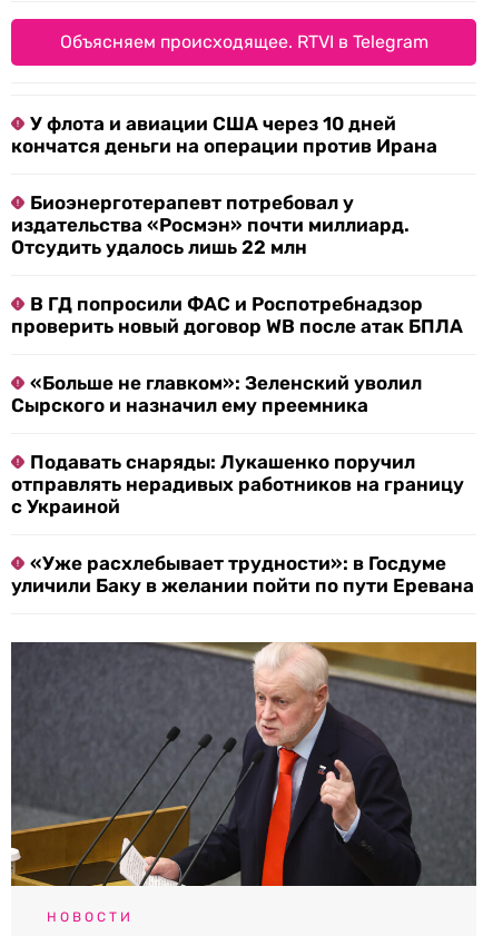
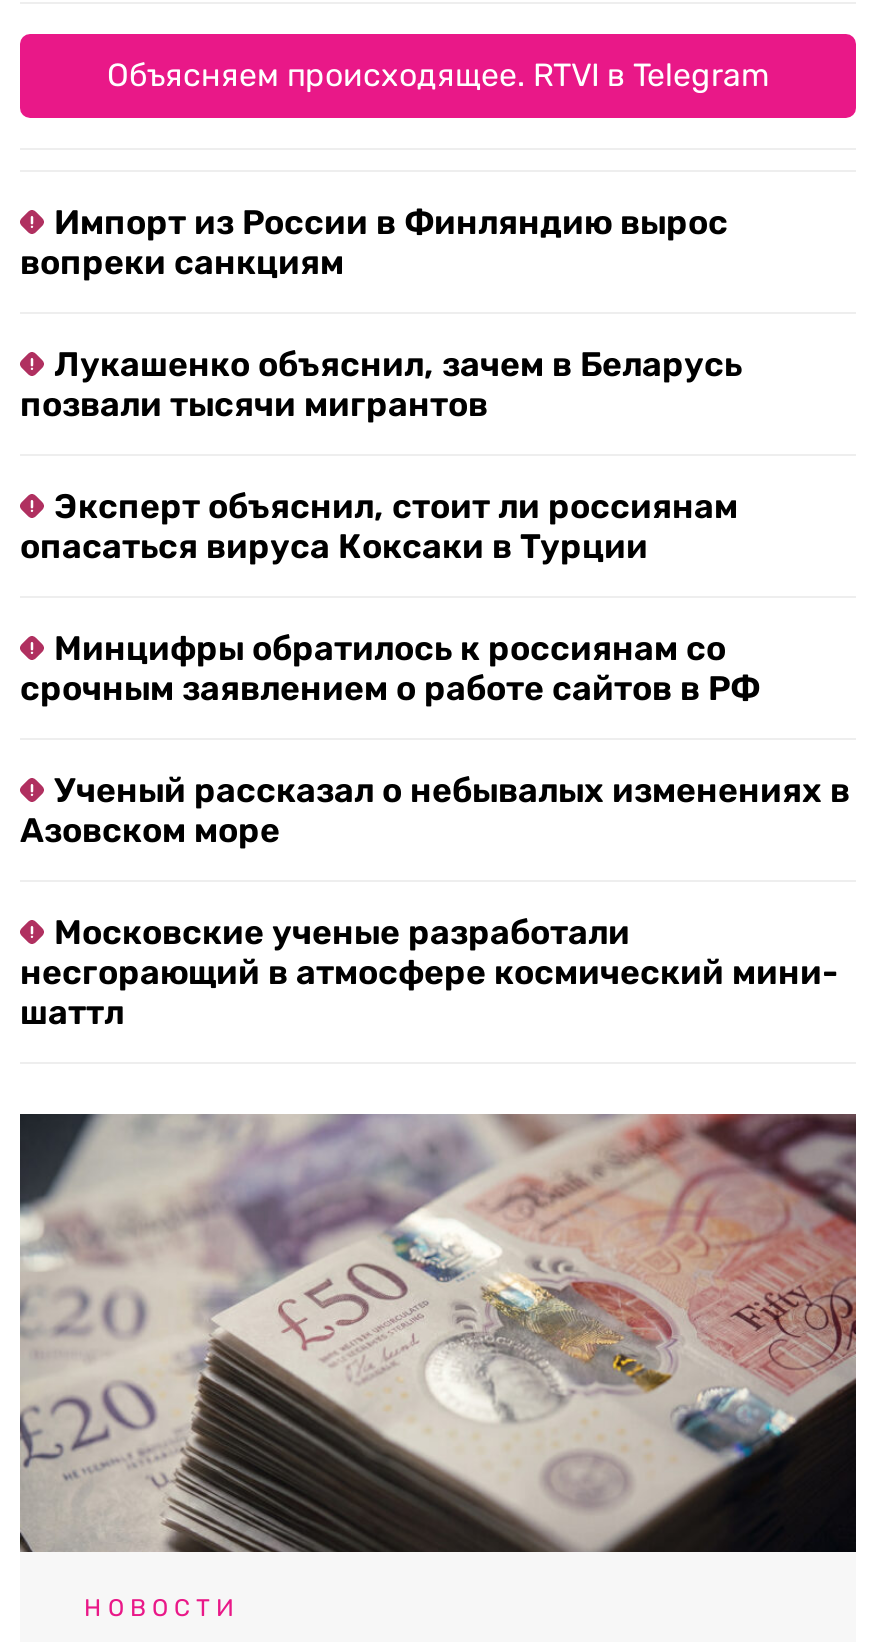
[11,112,437,157] У флота и авиации США через 10 дней | кончатся деньги на операции против Ирана -> [20,202,728,282] Импорт из России в Финляндию вырос | вопреки санкциям
[11,191,410,258] Биоэнерготерапевт потребовал у | издательства «Росмэн» почти миллиард. | Отсудить удалось лишь 22 млн -> [20,344,742,424] Лукашенко объяснил, зачем в Беларусь | позвали тысячи мигрантов
[11,292,463,337] В ГД попросили ФАС и Роспотребнадзор | проверить новый договор WB после атак БПЛА -> [20,486,738,566] Эксперт объяснил, стоит ли россиянам | опасаться вируса Коксаки в Турции
[11,372,422,416] «Больше не главком»: Зеленский уволил | Сырского и назначил ему преемника -> [20,628,760,708] Минцифры обратилось к россиянам со | срочным заявлением о работе сайтов в РФ
[11,451,464,517] Подавать снаряды: Лукашенко поручил | отправлять нерадивых работников на границу | с Украиной -> [20,770,850,850] Ученый рассказал о небывалых изменениях в | Азовском море
[11,552,474,596] «Уже расхлебывает трудности»: в Госдуме | уличили Баку в желании пойти по пути Еревана -> [20,912,838,1032] Московские ученые разработали | несгорающий в атмосфере космический мини- | шаттл
[11,641,476,887] [image] -> [20,1114,858,1554] [image]

